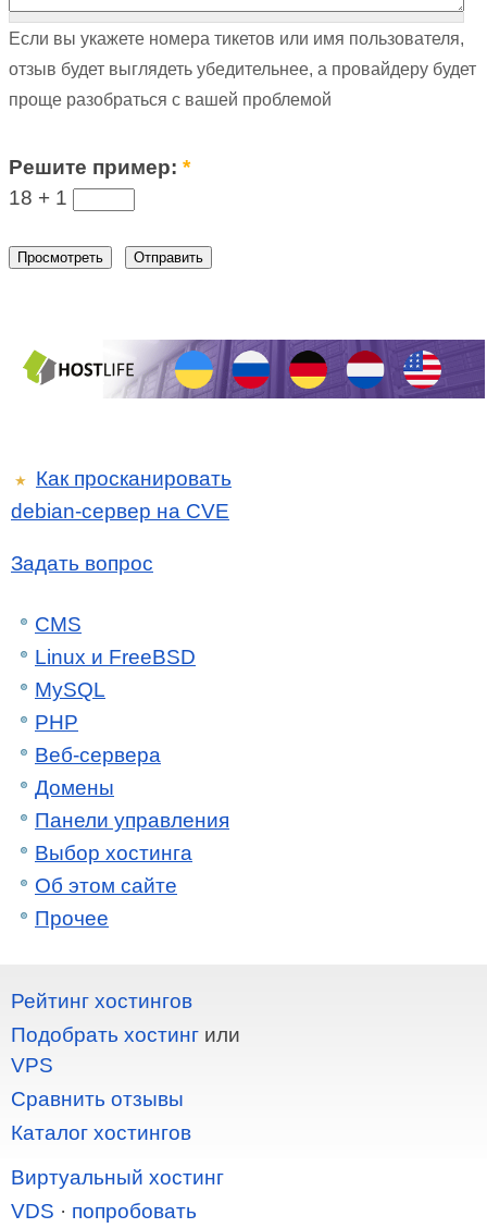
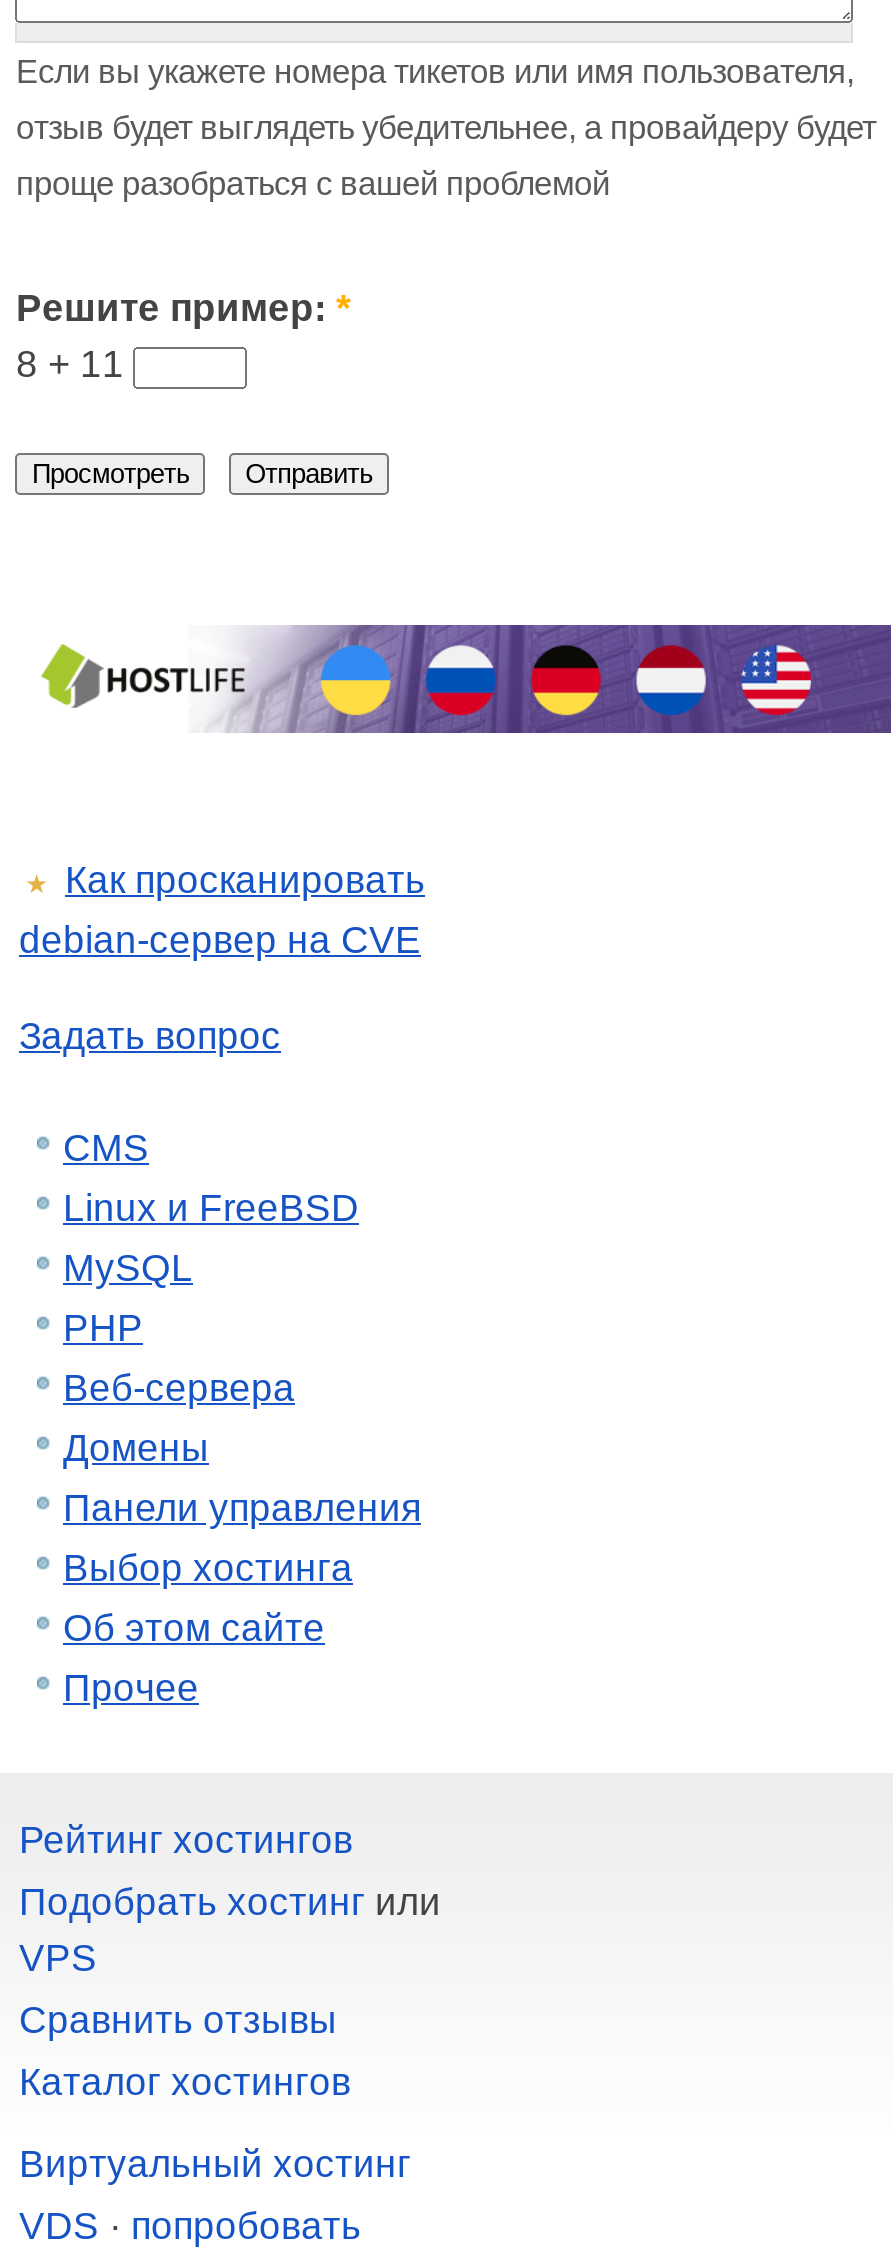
[9,186,68,209] 18 + 1 -> [16,342,124,384] 8 + 11

